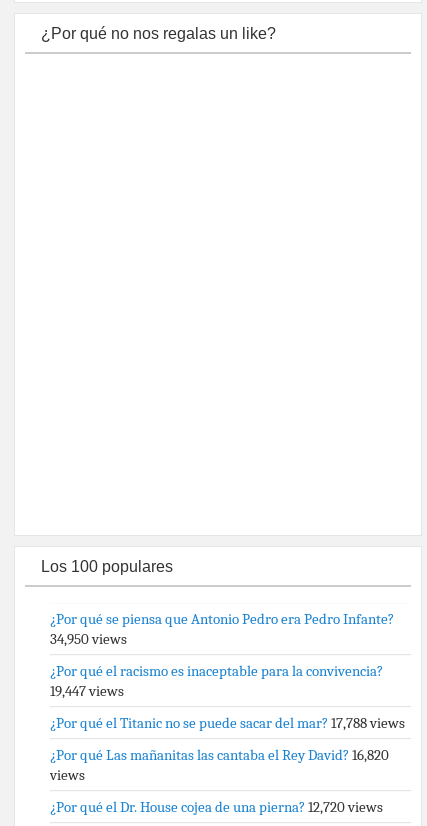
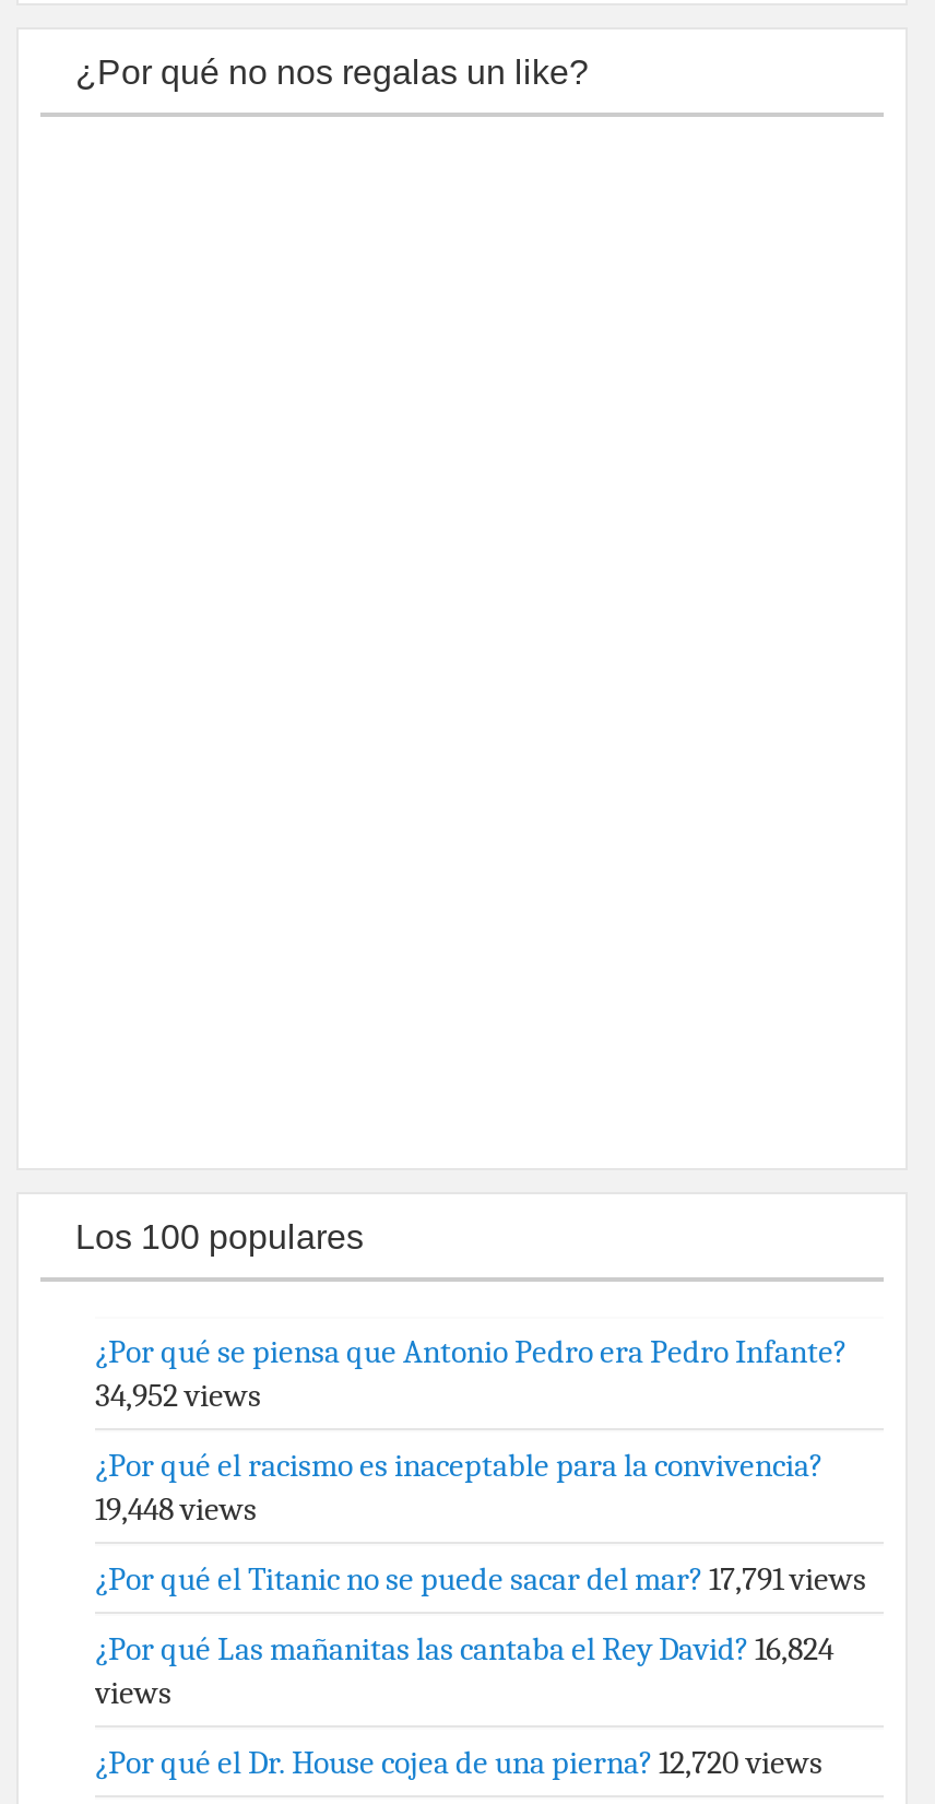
[50,630,127,648] 34,950 views -> [95,1376,261,1415] 34,952 views
[50,682,124,700] 19,447 views -> [95,1489,257,1529] 19,448 views
[50,714,405,732] ¿Por qué el Titanic no se puede sacar del mar? 17,788 views -> [95,1559,866,1599] ¿Por qué el Titanic no se puede sacar del mar? 17,791 views
[50,746,389,764] ¿Por qué Las mañanitas las cantaba el Rey David? 16,820 -> [95,1629,833,1669] ¿Por qué Las mañanitas las cantaba el Rey David? 16,824

